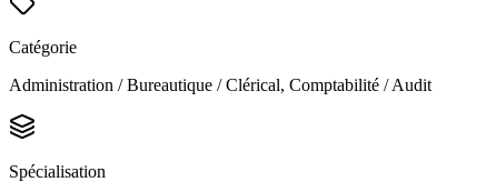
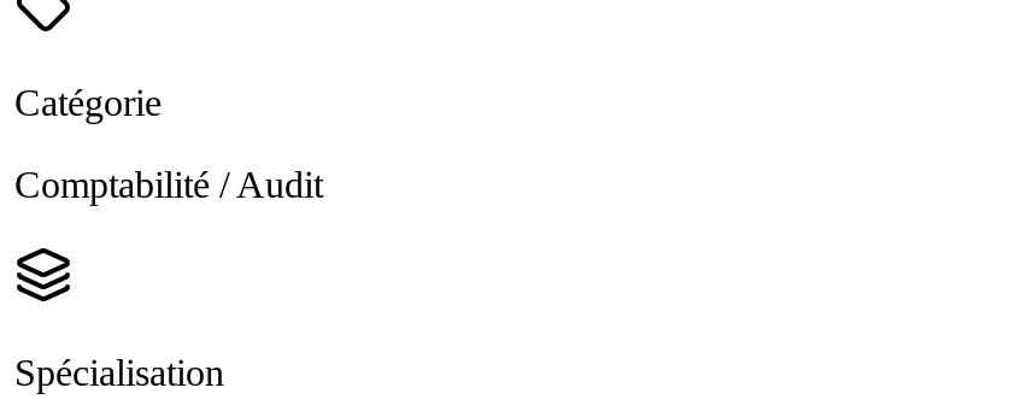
[9,76,431,95] Administration / Bureautique / Clérical, Comptabilité / Audit -> [14,164,323,205] Comptabilité / Audit

